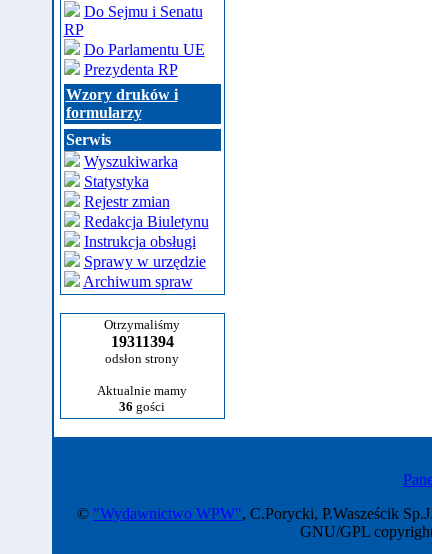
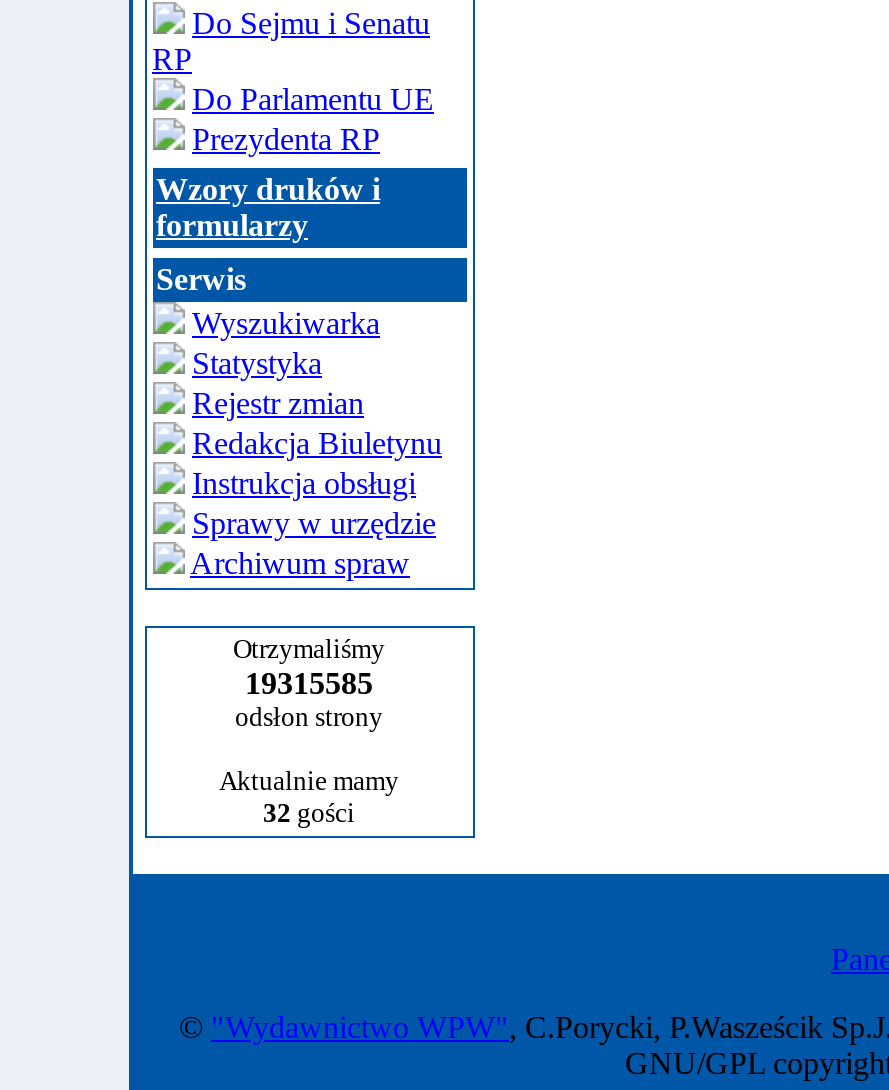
[110,333,173,350] 19311394 -> [245,666,373,700] 19315585
[119,399,165,414] 36 gości -> [263,798,355,828] 32 gości

